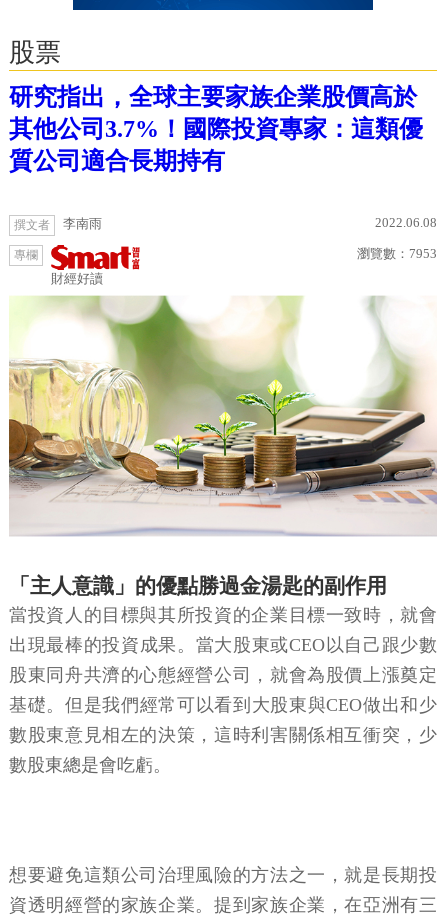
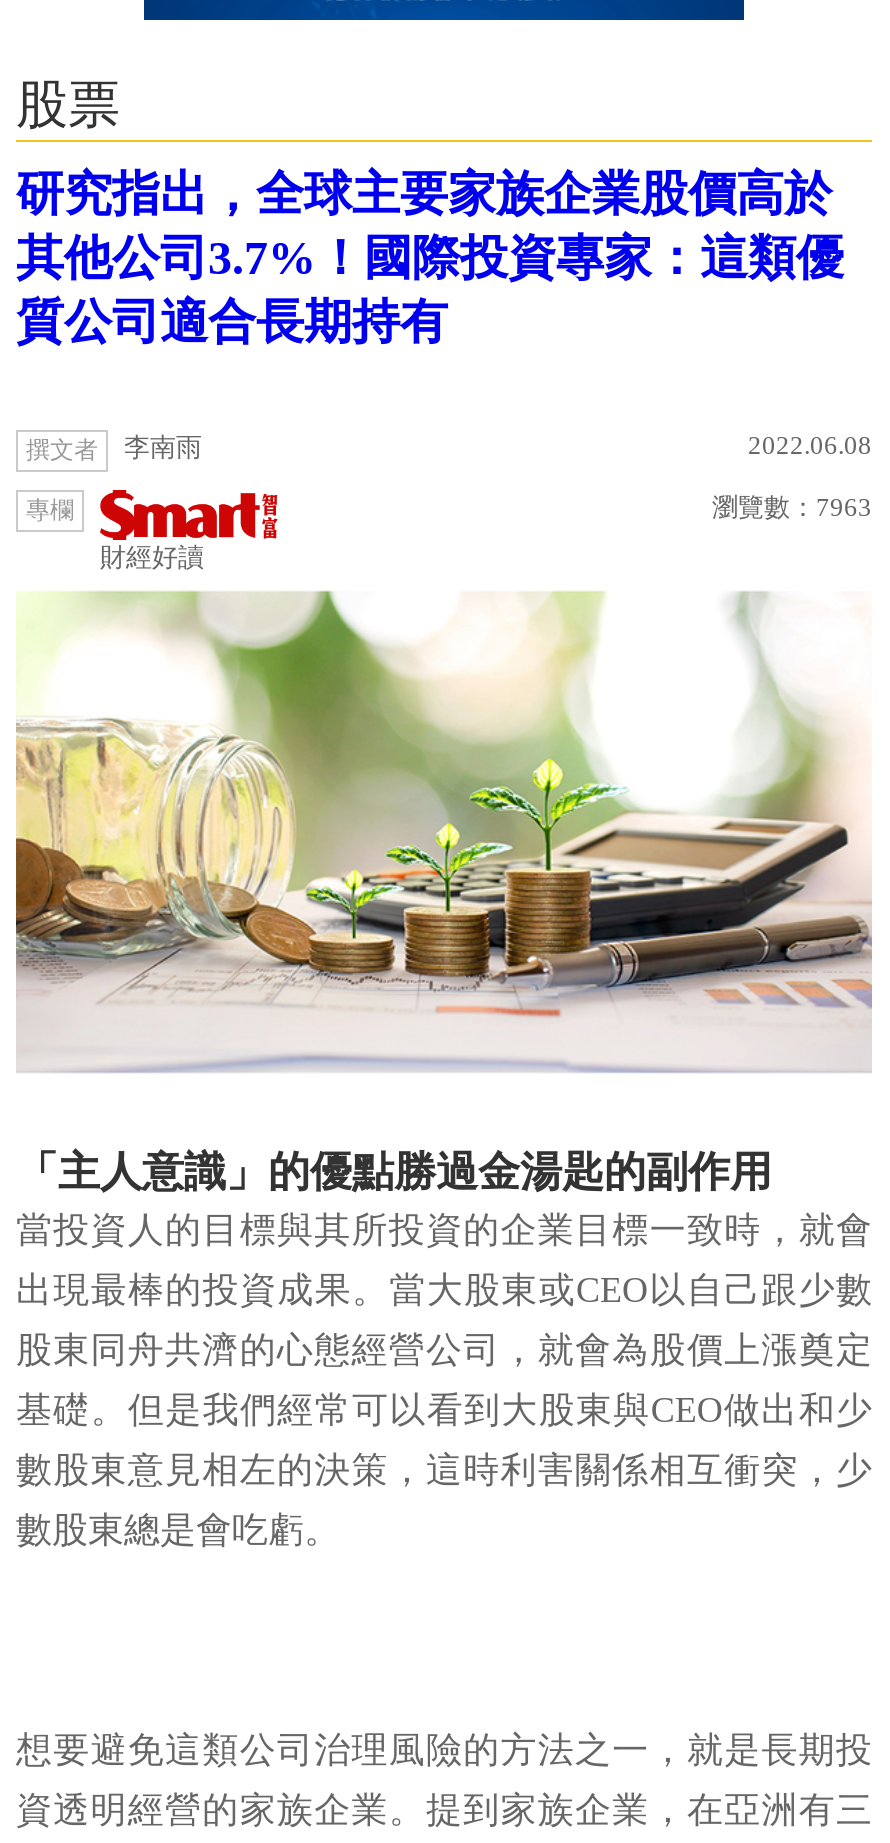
[357,246,437,261] 瀏覽數：7953 -> [712,492,872,522] 瀏覽數：7963

